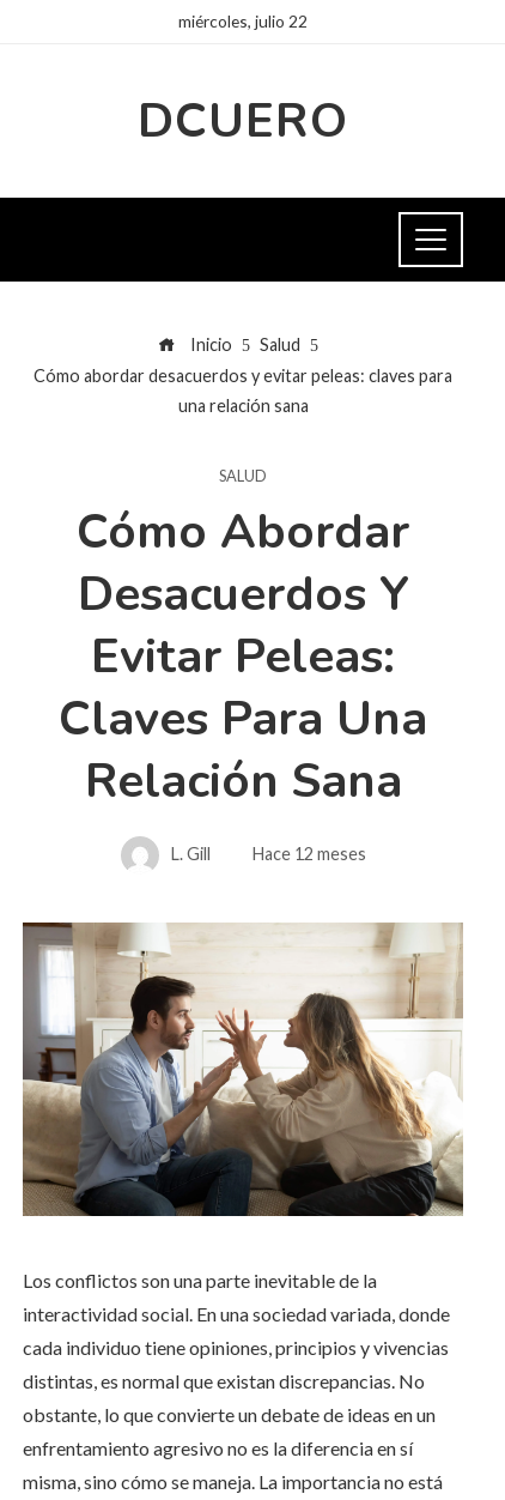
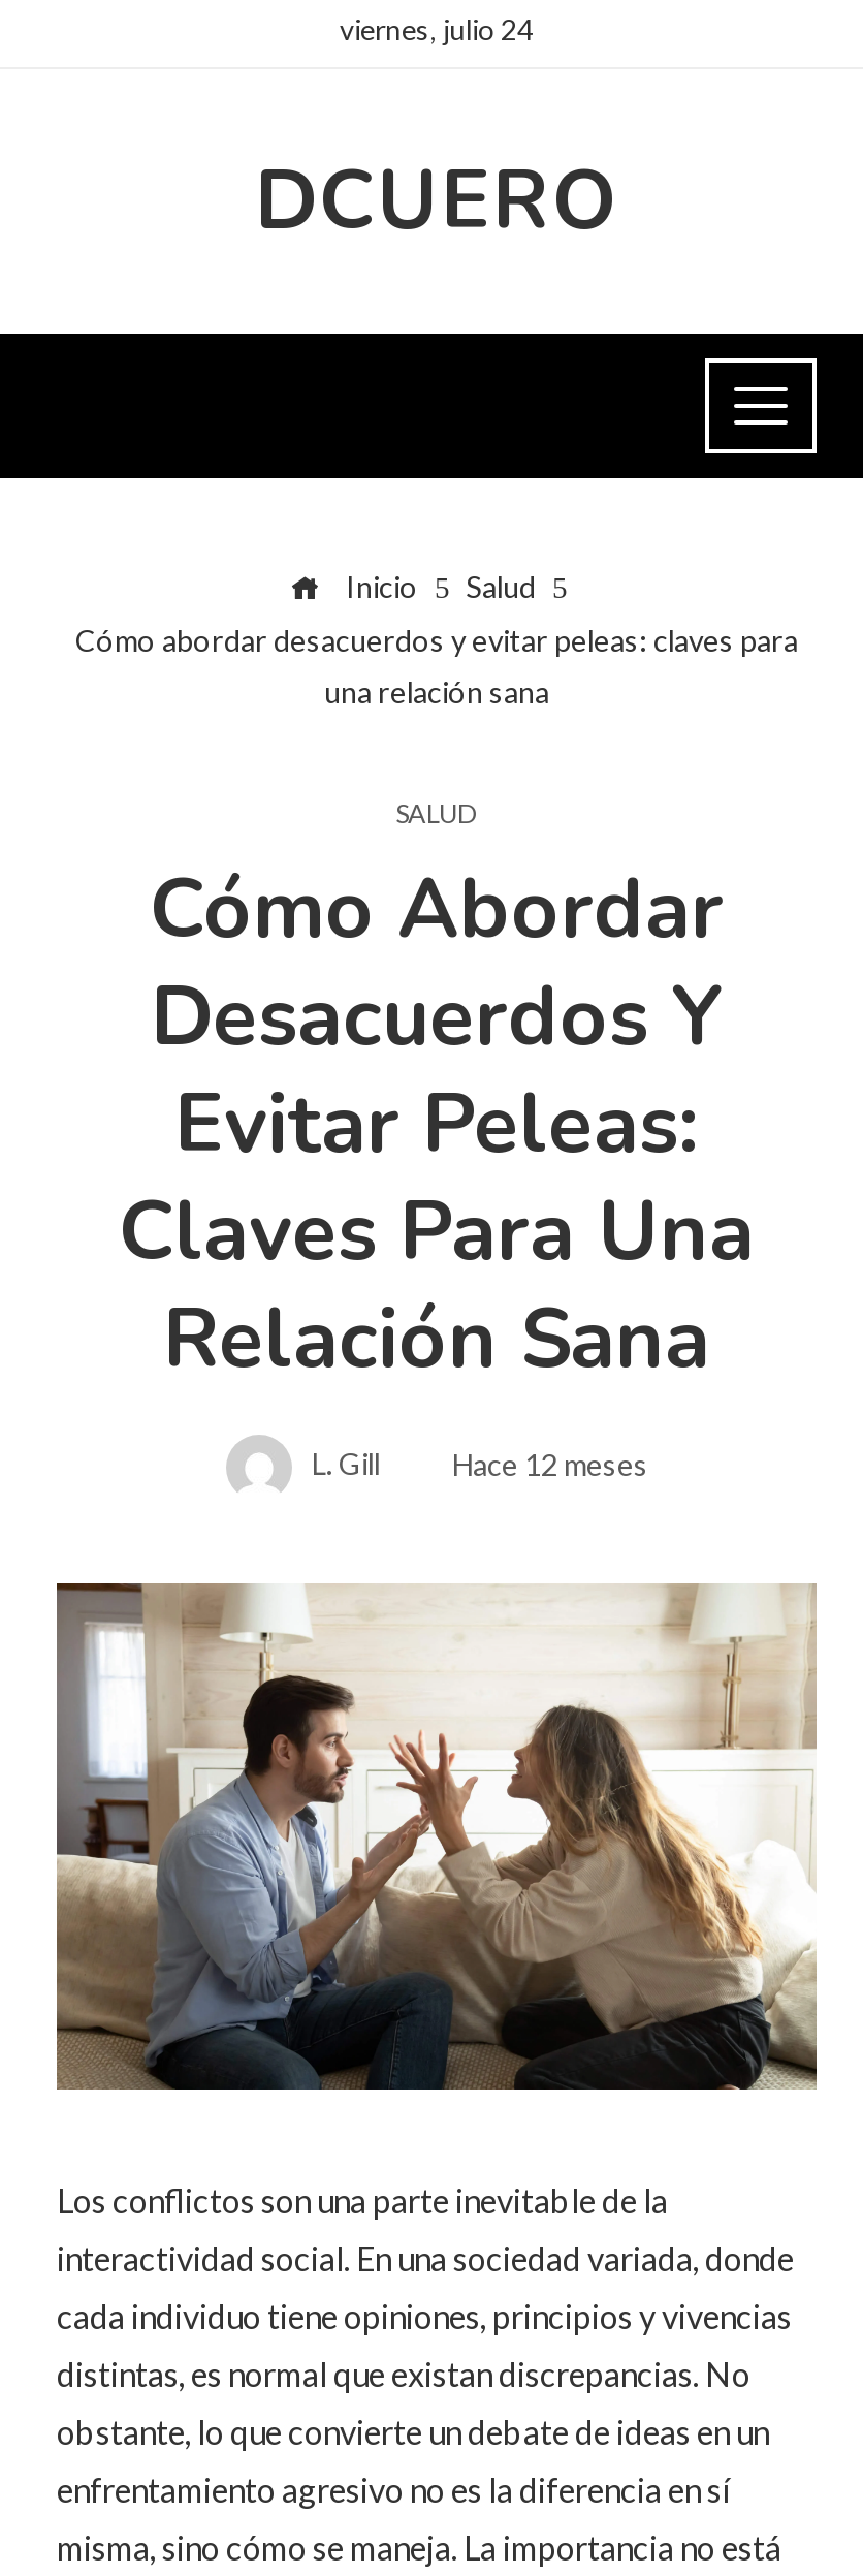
[178,11,308,31] miércoles, julio 22 -> [340,11,534,46] viernes, julio 24

